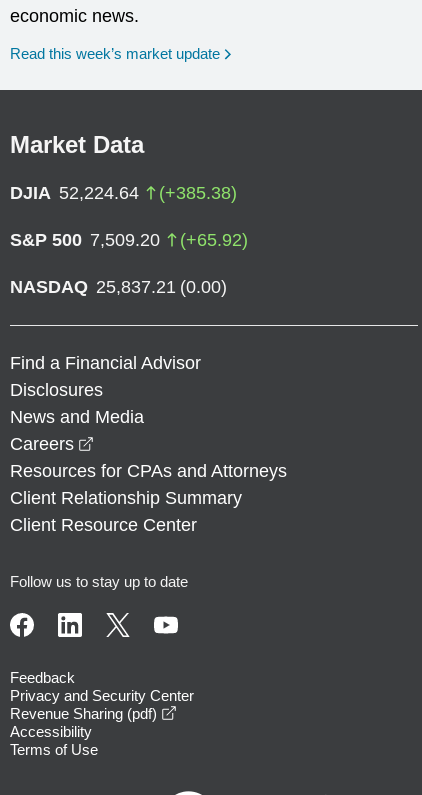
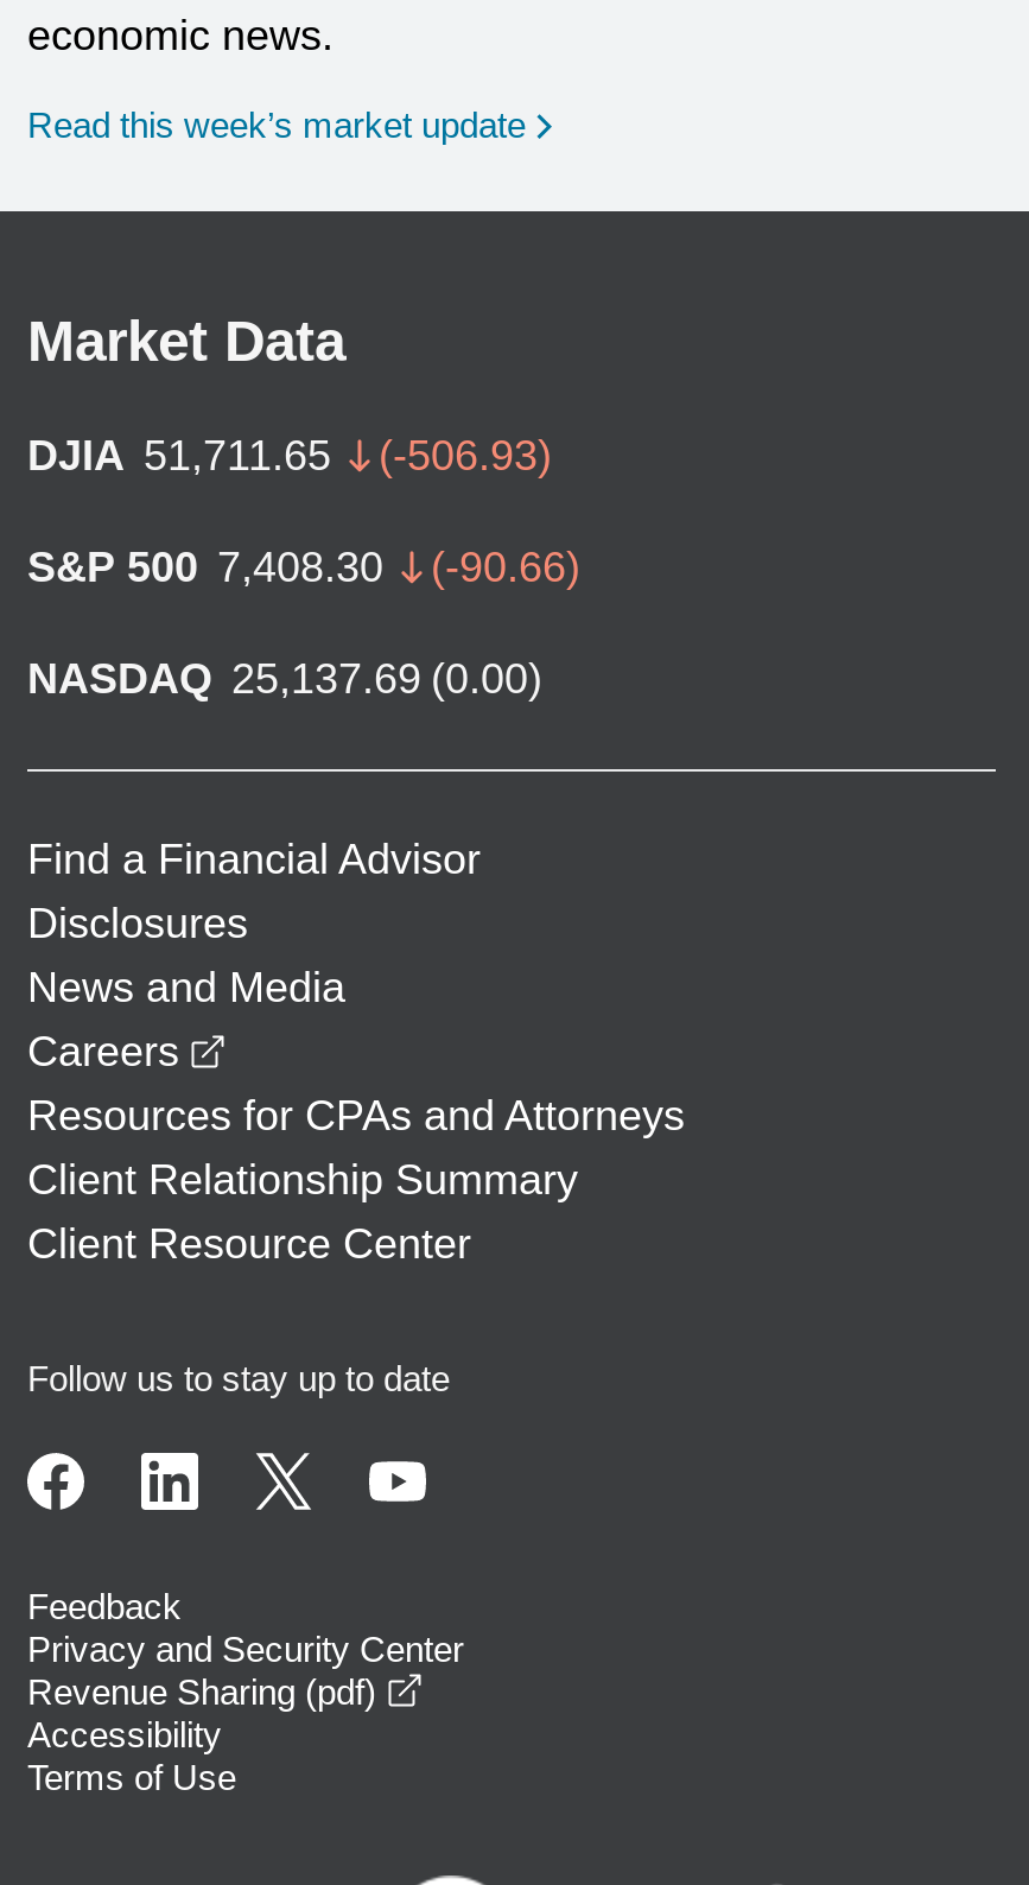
[10,183,237,203] DJIA 52,224.64 | (+385.38) -> [27,432,552,479] DJIA 51,711.65 | (-506.93)
[10,230,248,250] S&P 500 7,509.20 | (+65.92) -> [27,543,580,591] S&P 500 7,408.30 | (-90.66)
[10,277,227,297] NASDAQ 25,837.21 (0.00) -> [27,655,542,702] NASDAQ 25,137.69 (0.00)

